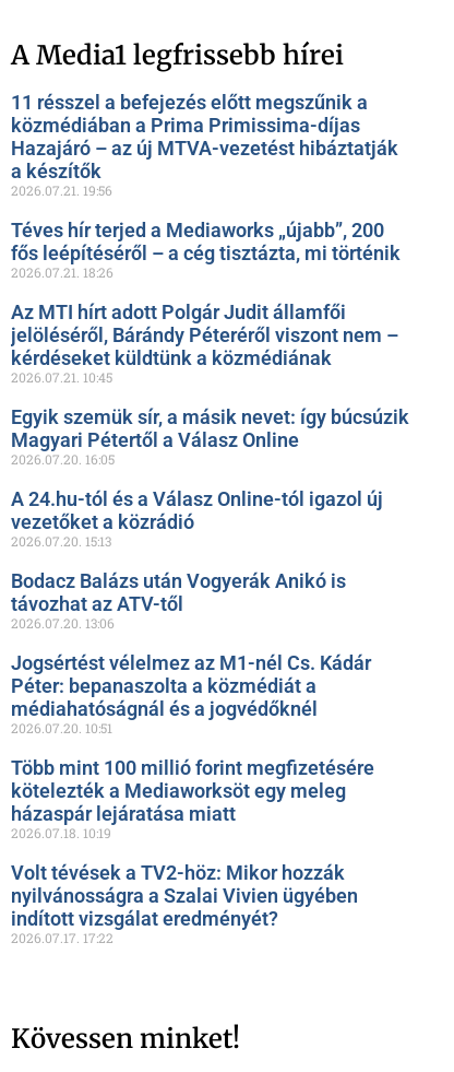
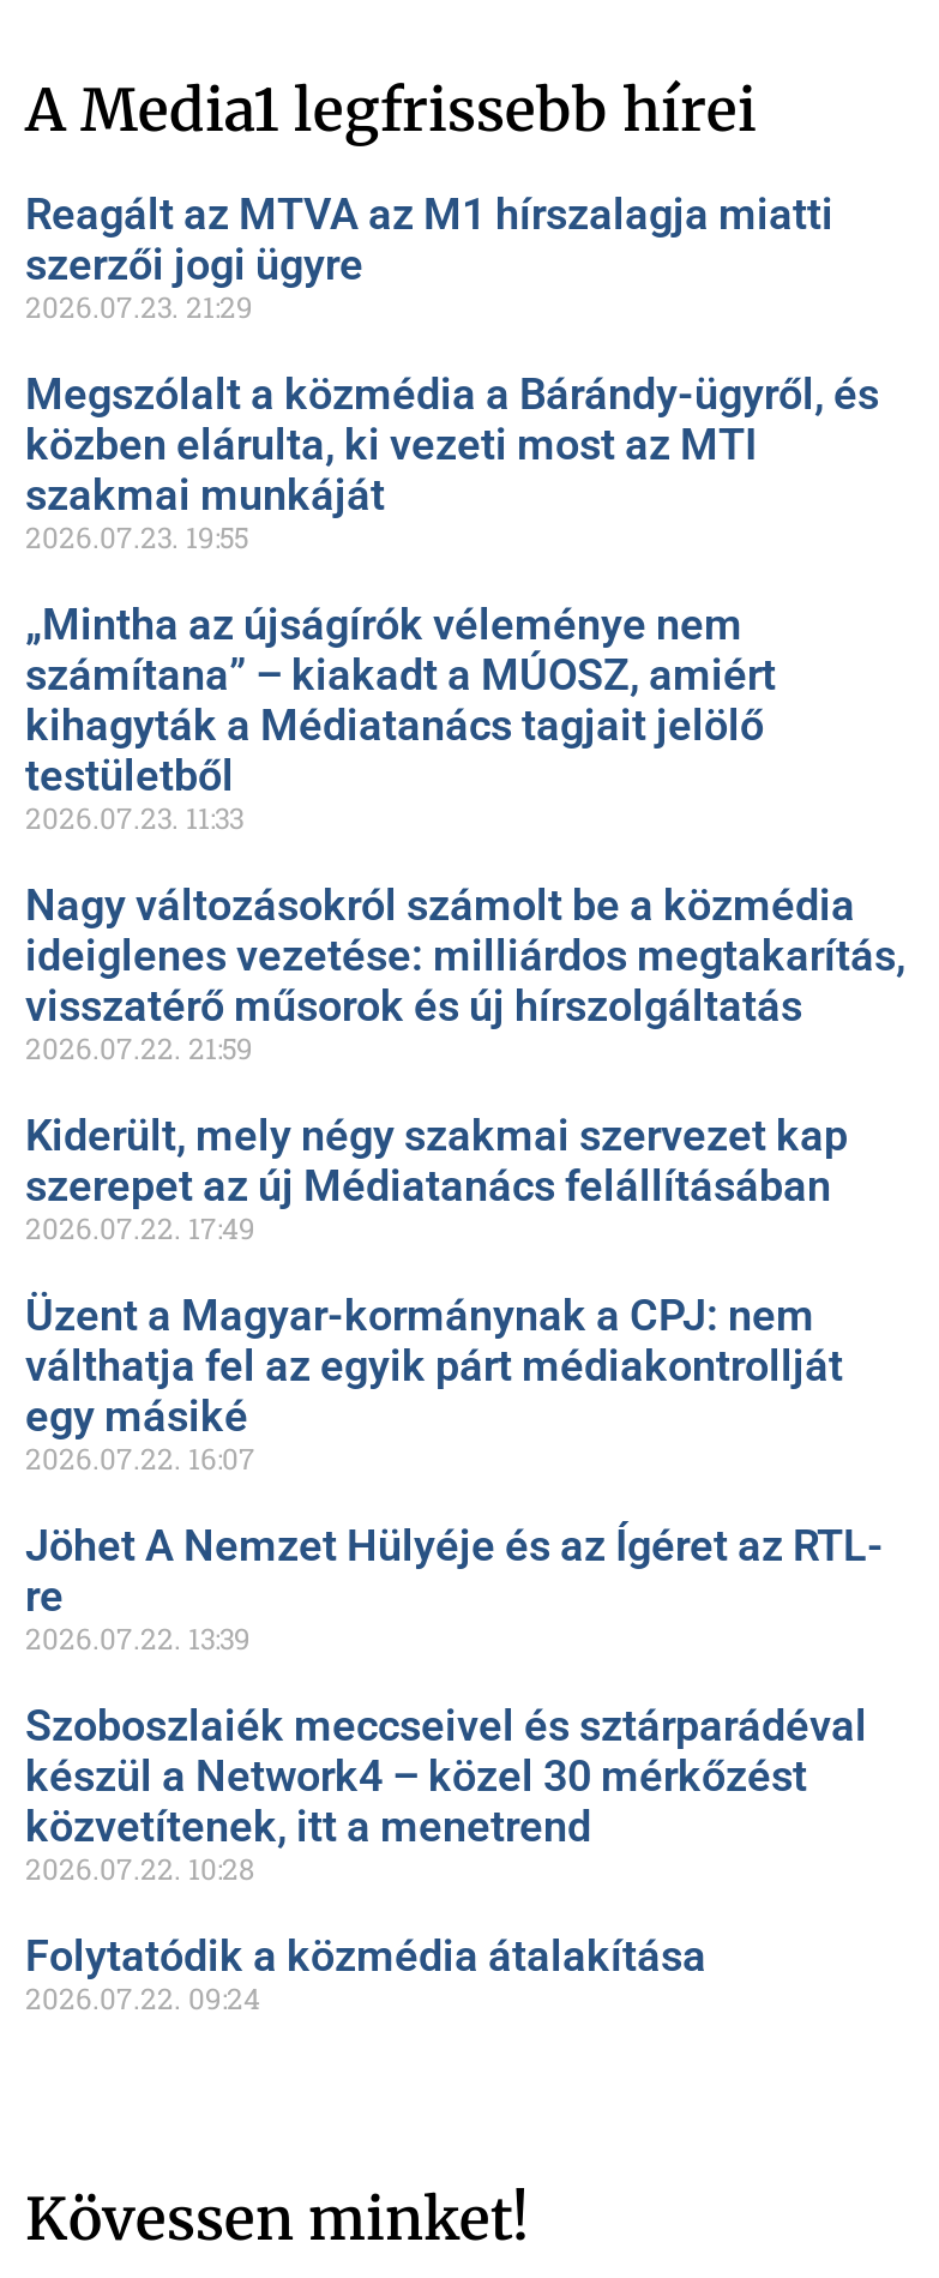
[11,91,398,199] 11 résszel a befejezés előtt megszűnik a | közmédiában a Prima Primissima-díjas | Hazajáró – az új MTVA-vezetést hibáztatják | a készítők | 2026.07.21. 19:56 -> [25,188,833,325] Reagált az MTVA az M1 hírszalagja miatti | szerzői jogi ügyre | 2026.07.23.21:29
[11,218,401,281] Téves hír terjed a Mediaworks „újabb”, 200 | fős leépítéséről – a cég tisztázta, mi történik | 2026.07.21. 18:26 -> [25,368,879,555] Megszólalt a közmédia a Bárándy-ügyről, és | közben elárulta, ki vezeti most az MTI | szakmai munkáját | 2026.07.23. 19:55
[11,300,398,386] Az MTI hírt adott Polgár Judit államfői | jelöléséről, Bárándy Péteréről viszont nem – | kérdéseket küldtünk a közmédiának | 2026.07.21. 10:45 -> [25,598,776,836] „Mintha az újságírók véleménye nem | számítana” – kiakadt a MÚOSZ, amiért | kihagyták a Médiatanács tagjait jelölő | testületből | 2026.07.23. 11:33
[11,405,409,468] Egyik szemük sír, a másik nevet: így búcsúzik | Magyari Pétertől a Válasz Online | 2026.07.20. 16:05 -> [25,879,905,1066] Nagy változásokról számolt be a közmédia | ideiglenes vezetése: milliárdos megtakarítás, | visszatérő műsorok és új hírszolgáltatás | 2026.07.22. 21:59
[11,487,383,550] A 24.hu-tól és a Válasz Online-tól igazol új | vezetőket a közrádió | 2026.07.20. 15:13 -> [25,1109,848,1246] Kiderült, mely négy szakmai szervezet kap | szerepet az új Médiatanács felállításában | 2026.07.22. 17:49
[11,569,346,632] Bodacz Balázs után Vogyerák Anikó is | távozhat az ATV-től | 2026.07.20. 13:06 -> [25,1289,843,1476] Üzent a Magyar-kormánynak a CPJ: nem | válthatja fel az egyik párt médiakontrollját | egy másiké | 2026.07.22. 16:07
[11,651,371,736] Jogsértést vélelmez az M1-nél Cs. Kádár | Péter: bepanaszolta a közmédiát a | médiahatóságnál és a jogvédőknél | 2026.07.20. 10:51 -> [25,1520,884,1656] Jöhet A Nemzet Hülyéje és az Ígéret az RTL- | re | 2026.07.22. 13:39
[11,756,374,841] Több mint 100 millió forint megfizetésére | kötelezték a Mediaworksöt egy meleg | házaspár lejáratása miatt | 2026.07.18. 10:19 -> [25,1700,867,1887] Szoboszlaiék meccseivel és sztárparádéval | készül a Network4 – közel 30 mérkőzést | közvetítenek, itt a menetrend | 2026.07.22. 10:28
[11,861,358,946] Volt tévések a TV2-höz: Mikor hozzák | nyilvánosságra a Szalai Vivien ügyében | indított vizsgálat eredményét? | 2026.07.17. 17:22 -> [25,1930,706,2016] Folytatódik a közmédia átalakítása | 2026.07.22. 09:24

